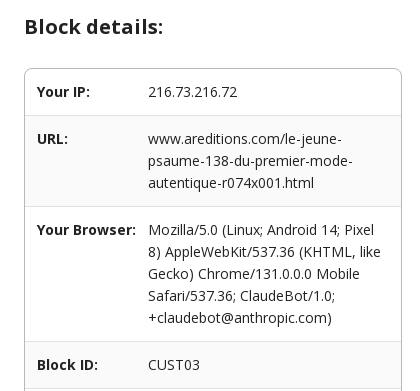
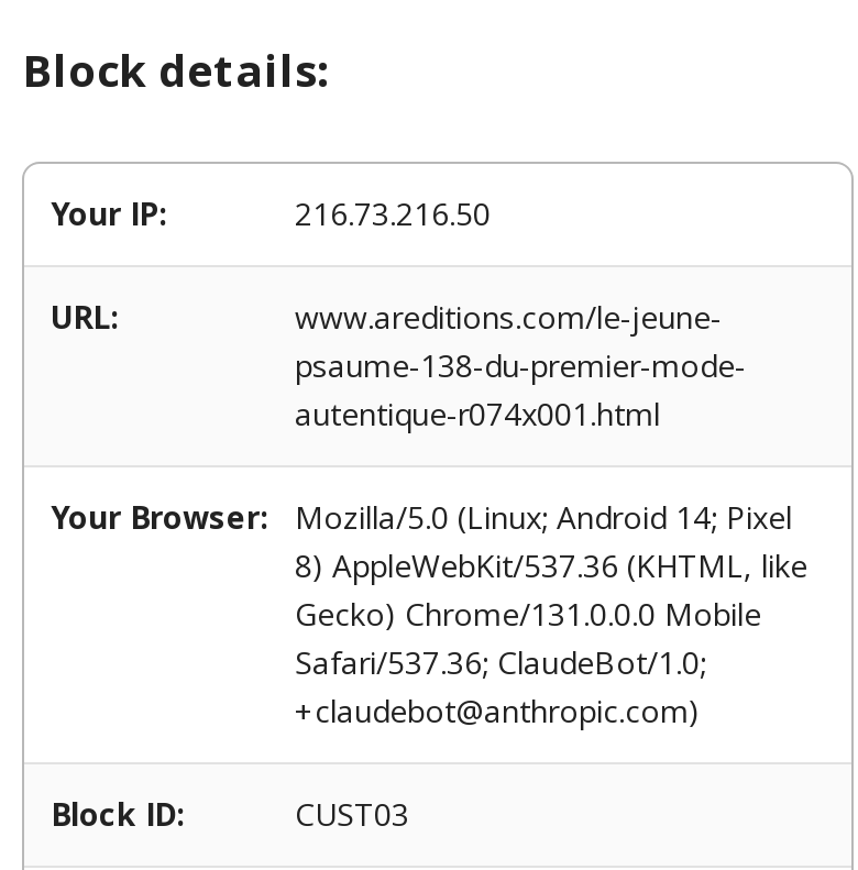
[148,82,237,101] 216.73.216.72 -> [295,192,491,234] 216.73.216.50

